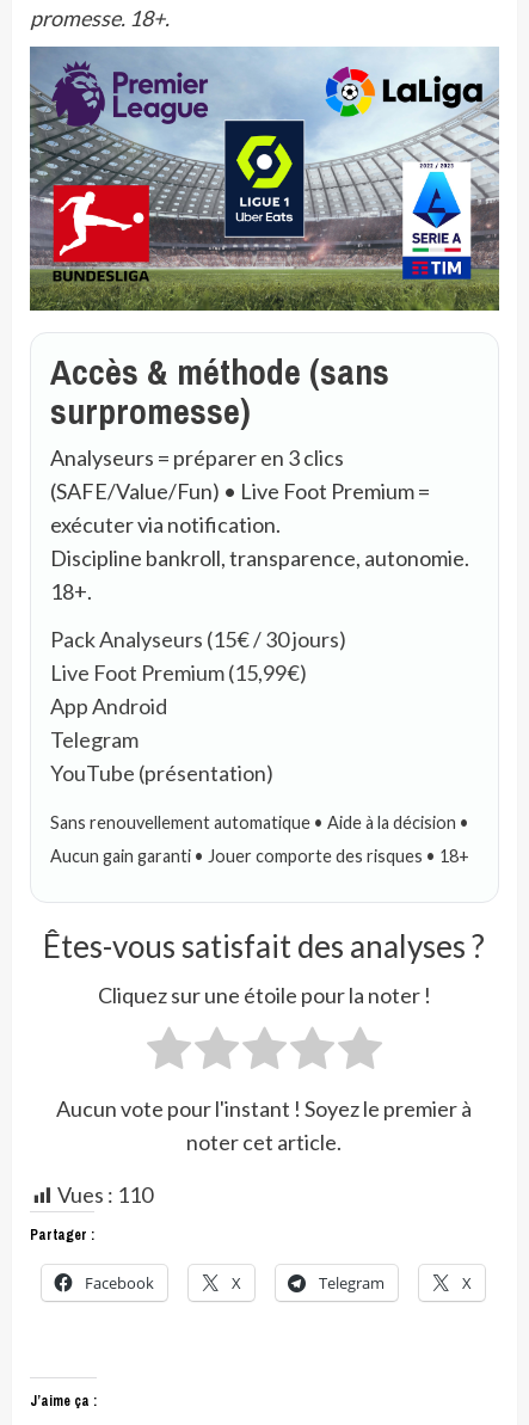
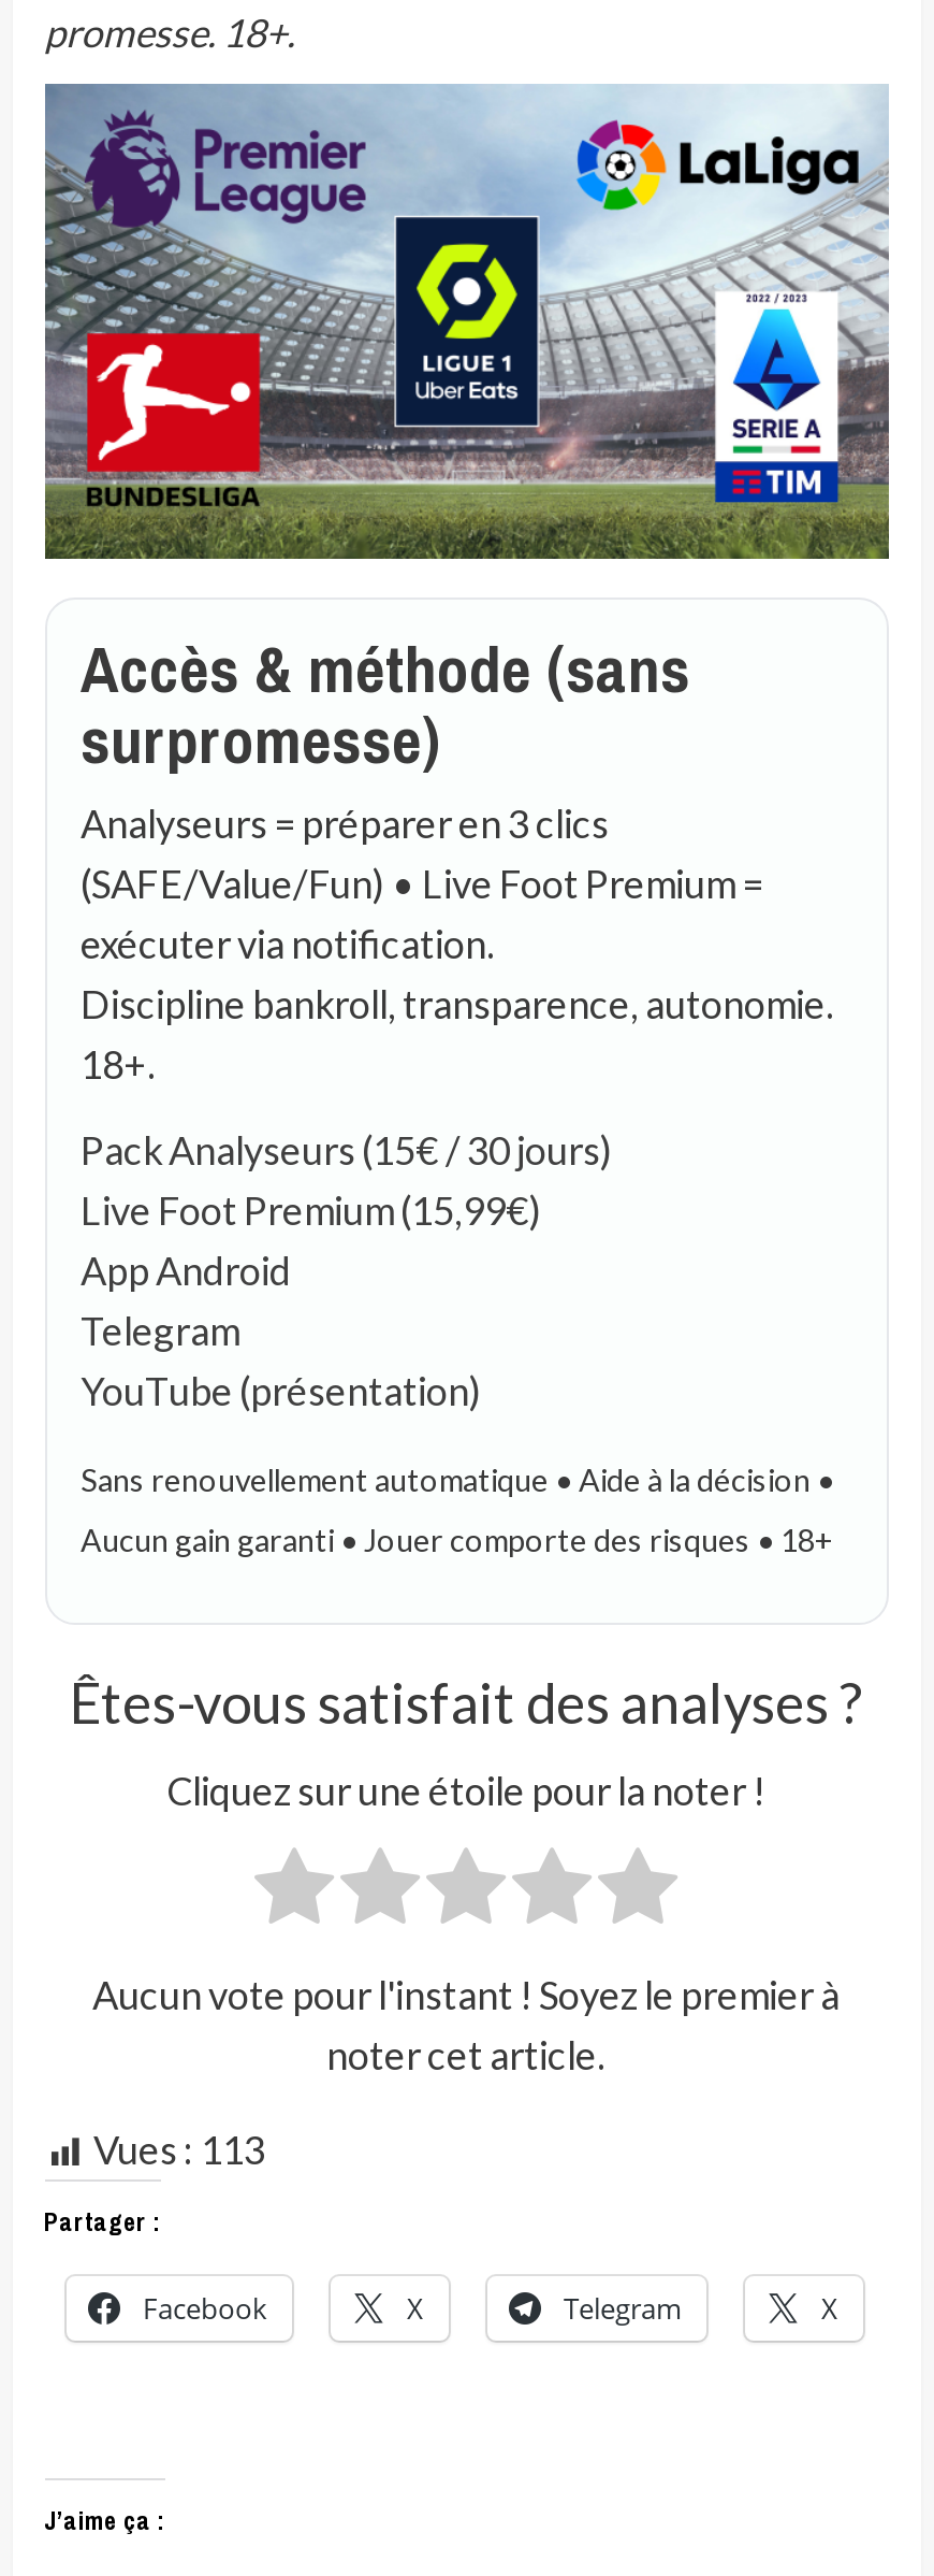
[57,1182,152,1208] Vues : 110 -> [93,2126,265,2173] Vues : 113

